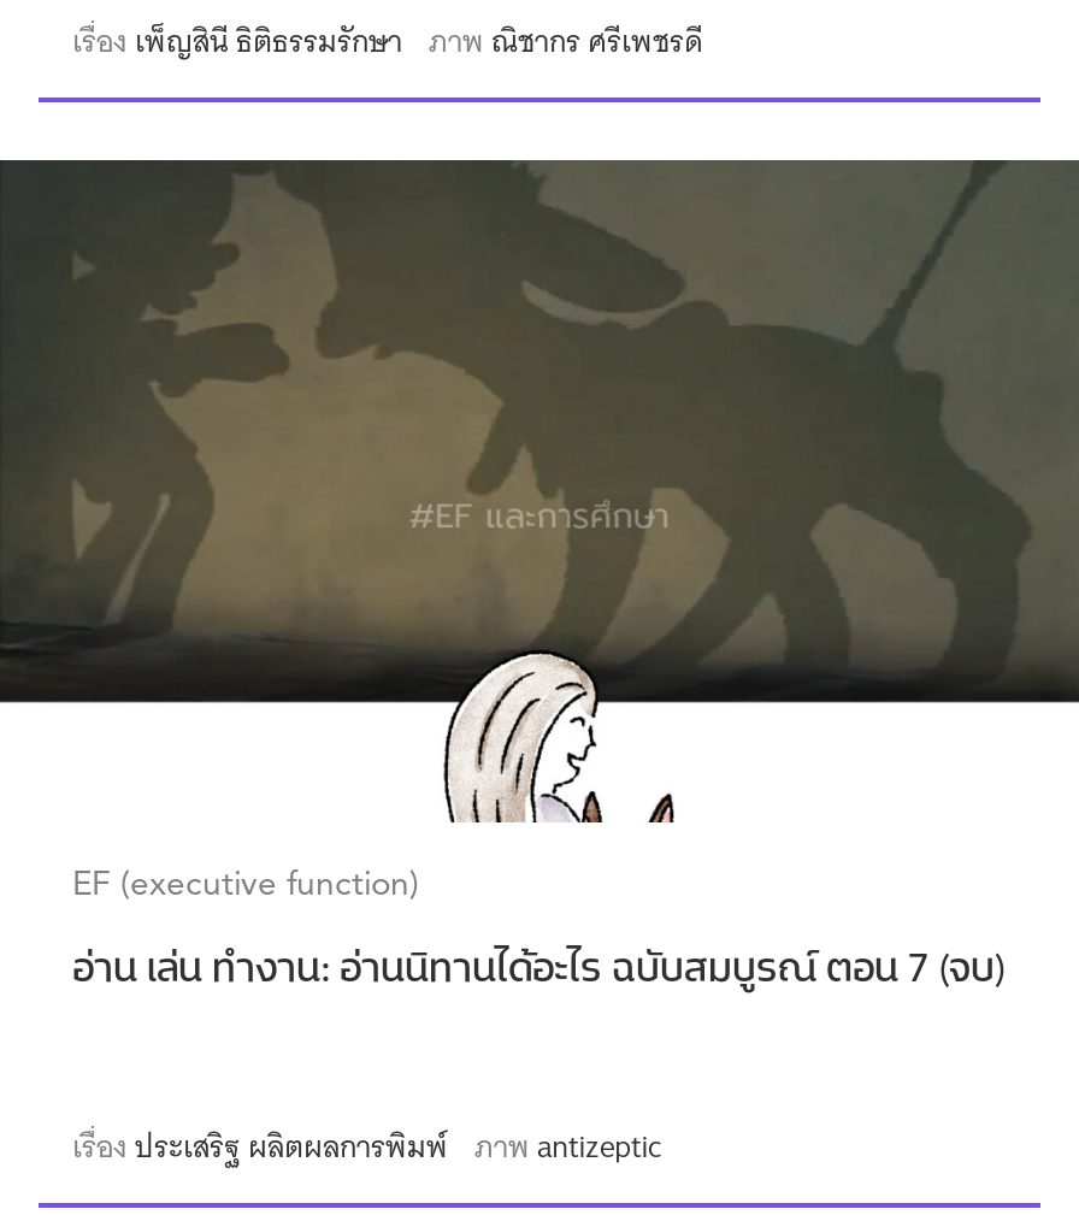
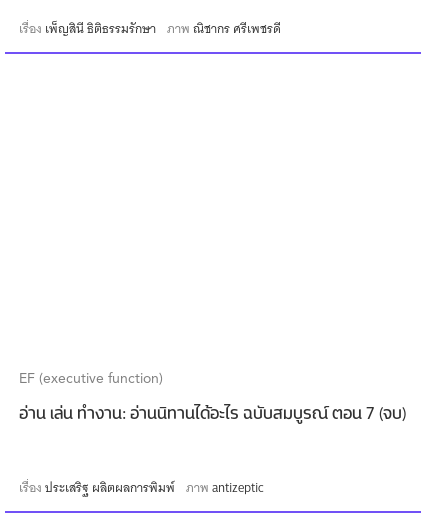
[7,158,1072,825] [image] -> none

